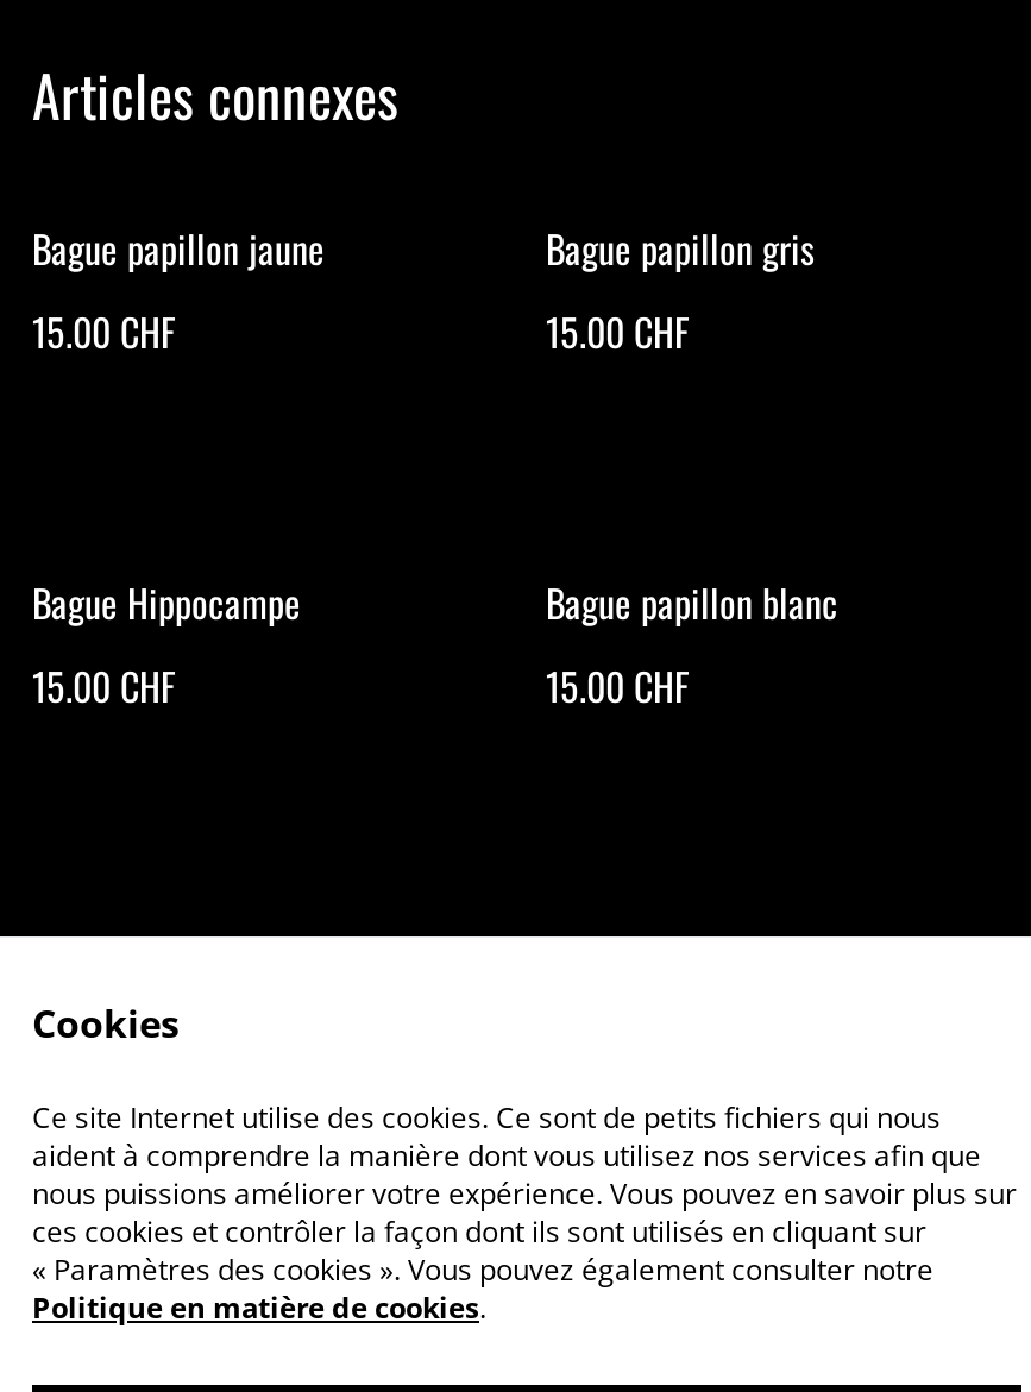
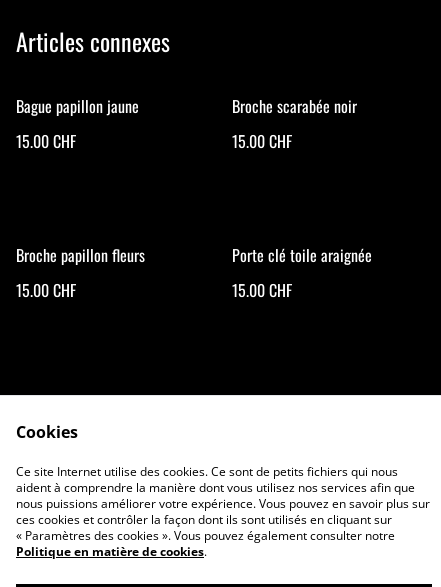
[546,220,815,277] Bague papillon gris -> [232,94,357,118] Broche scarabée noir
[32,574,301,631] Bague Hippocampe -> [16,243,145,267] Broche papillon fleurs
[546,574,838,631] Bague papillon blanc -> [232,243,372,267] Porte clé toile araignée

